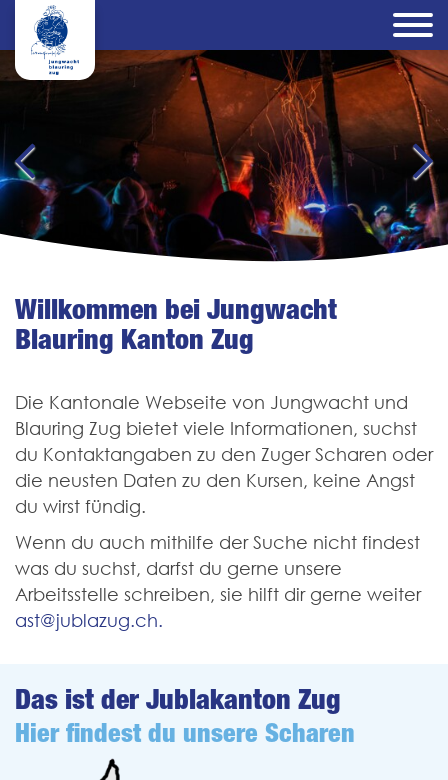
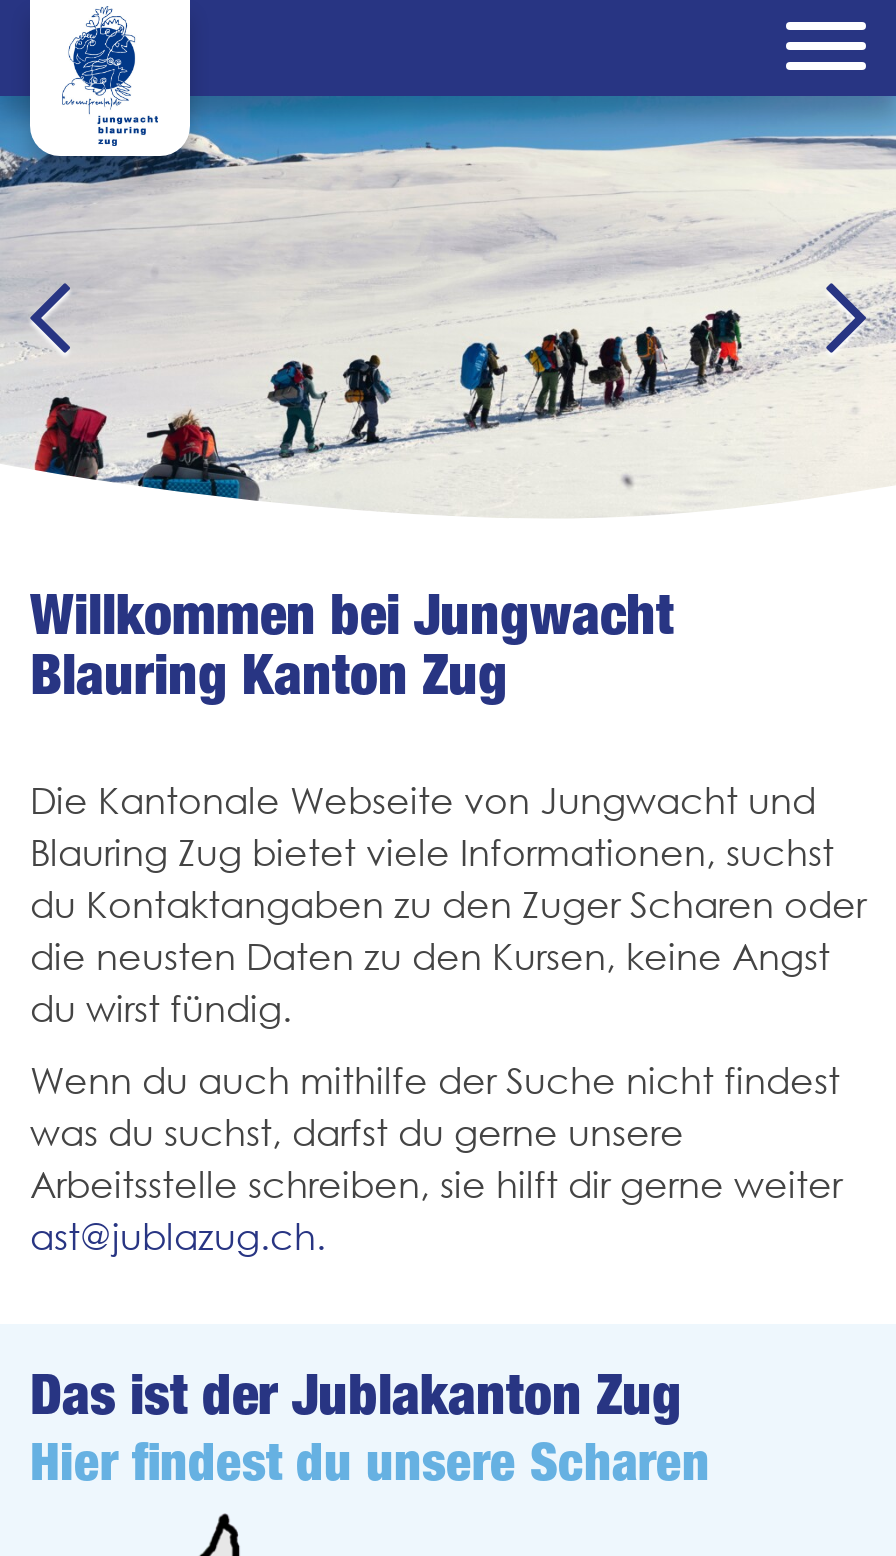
[3,49,445,262] [image] -> [6,96,890,518] [image]

